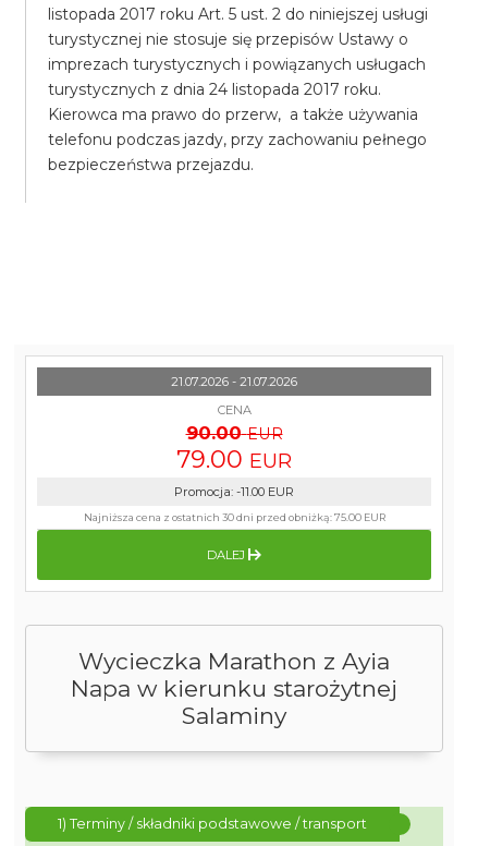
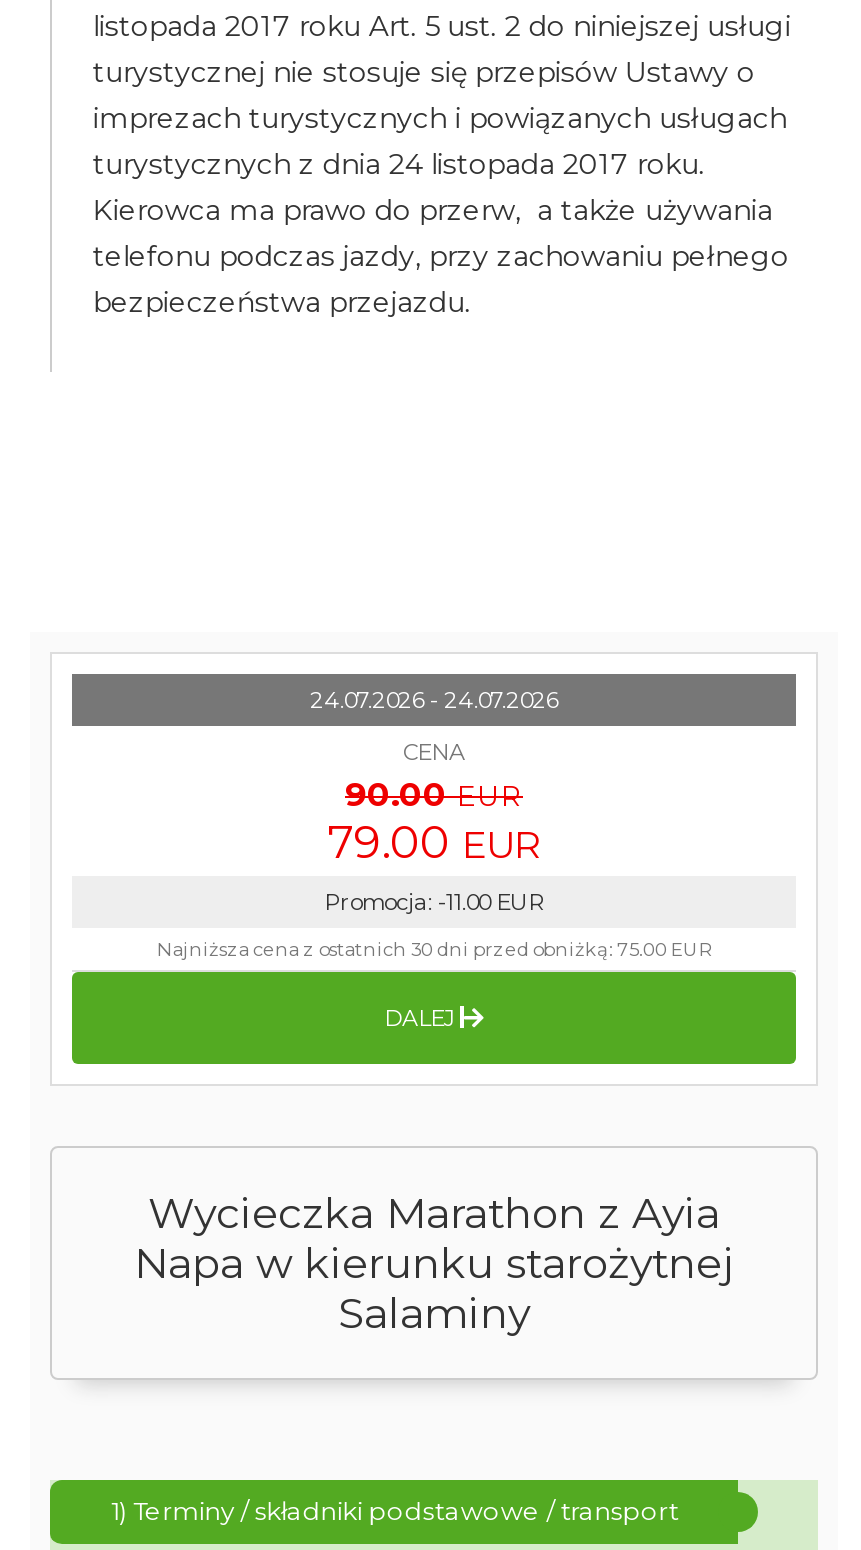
[171,374,297,389] 21.07.2026 - 21.07.2026 -> [310,686,558,714] 24.07.2026 - 24.07.2026

